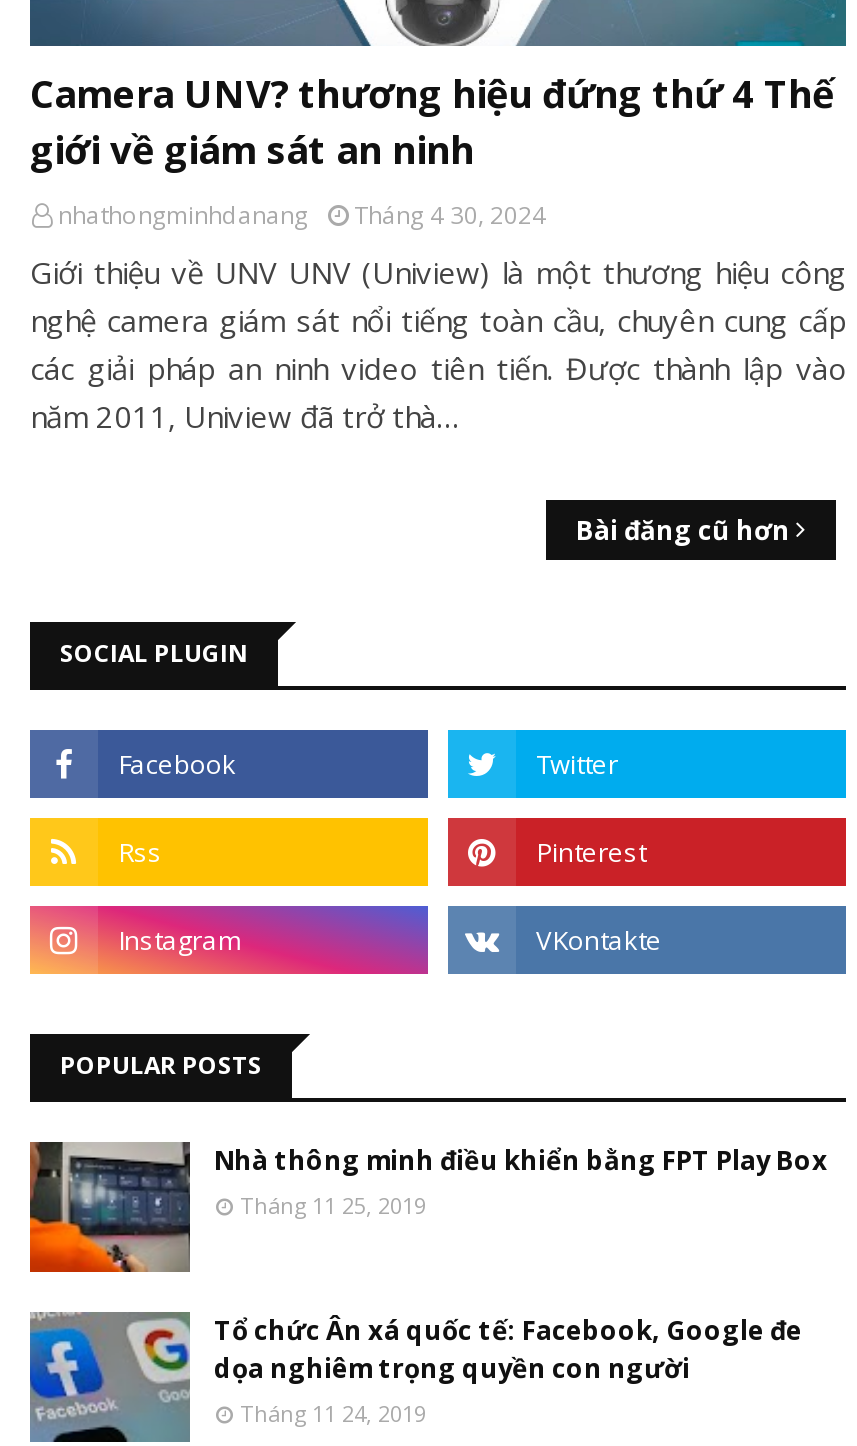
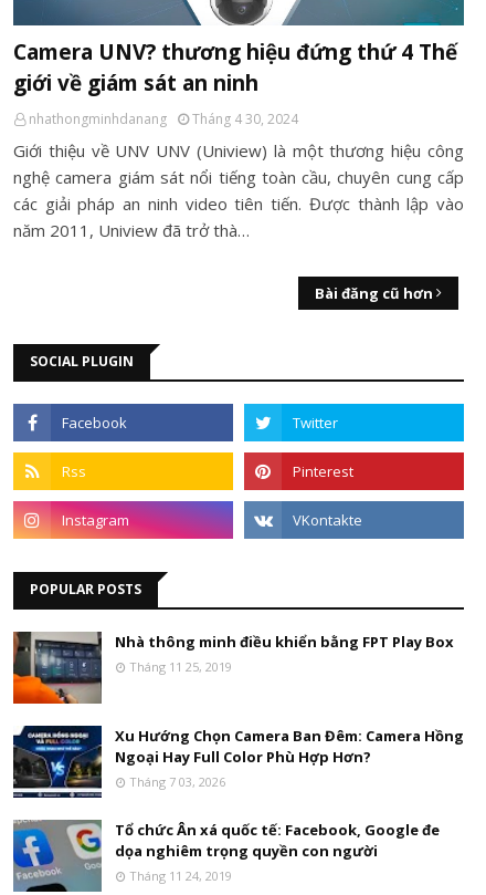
none -> [12,726,464,799] [image] | Xu Hướng Chọn Camera Ban Đêm: Camera Hồng | Ngoại Hay Full Color Phù Hợp Hơn? | Tháng 7 03, 2026

